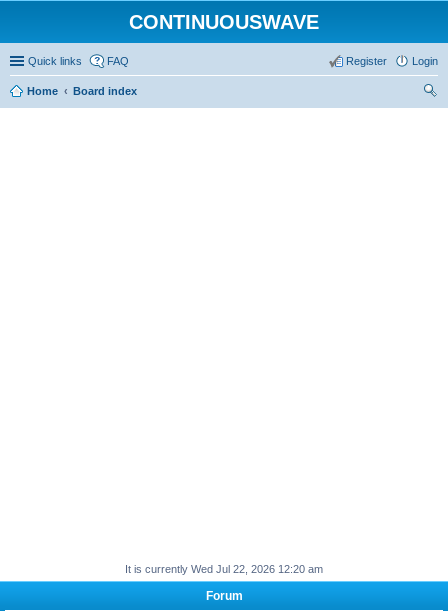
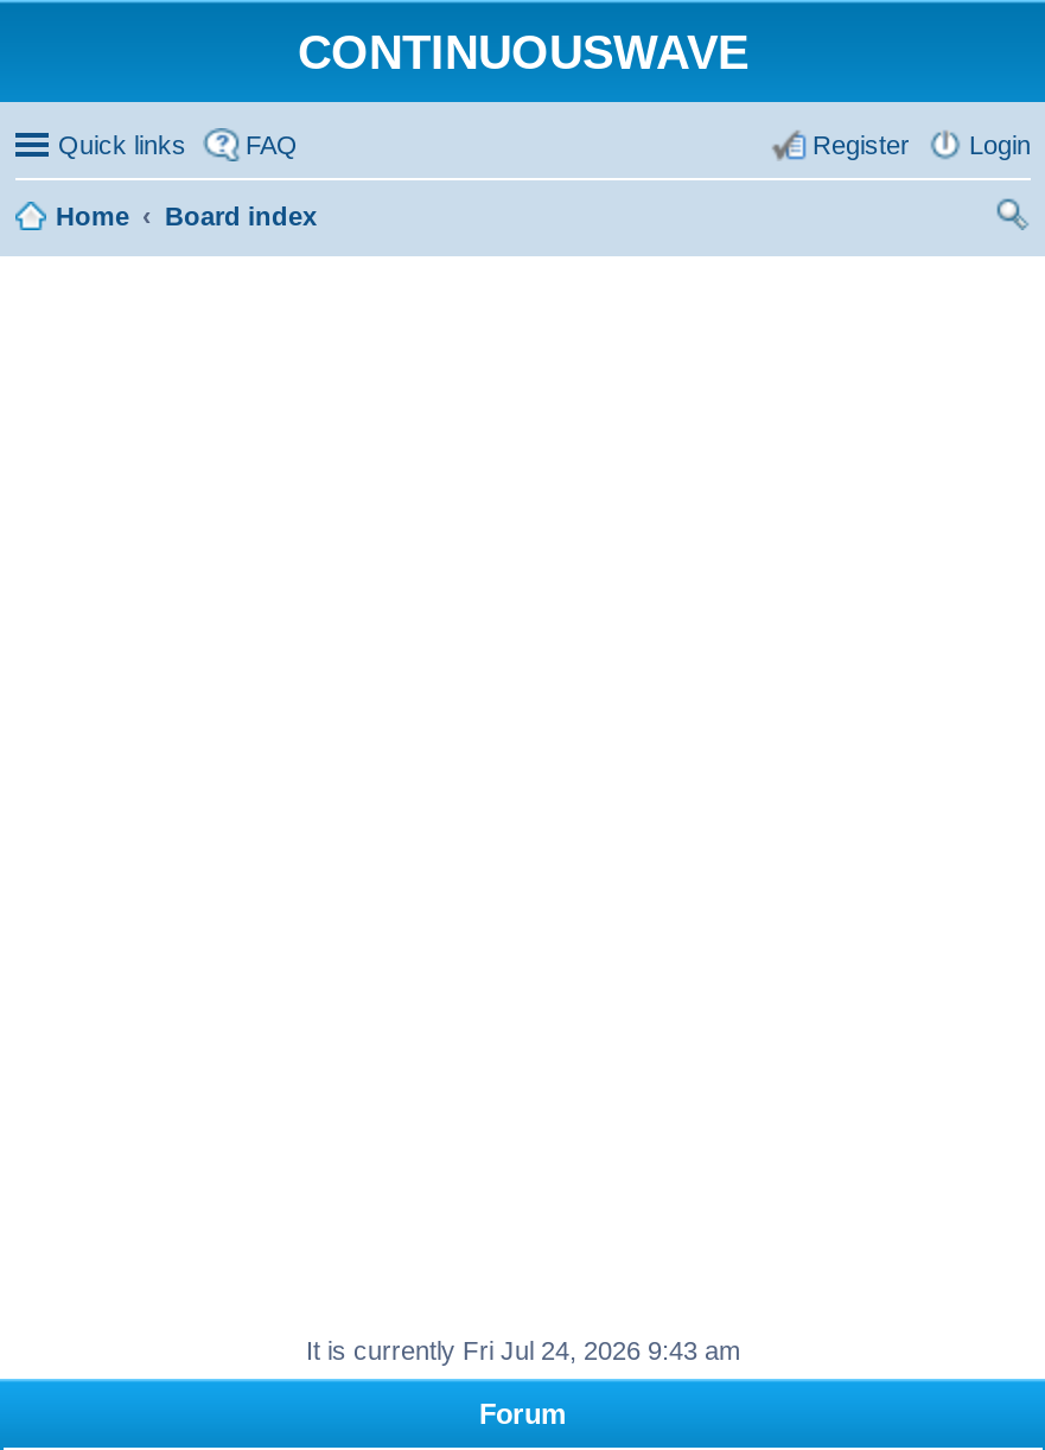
[125,563,323,575] It is currently Wed Jul 22, 2026 12:20 am -> [306,1336,740,1365] It is currently Fri Jul 24, 2026 9:43 am

